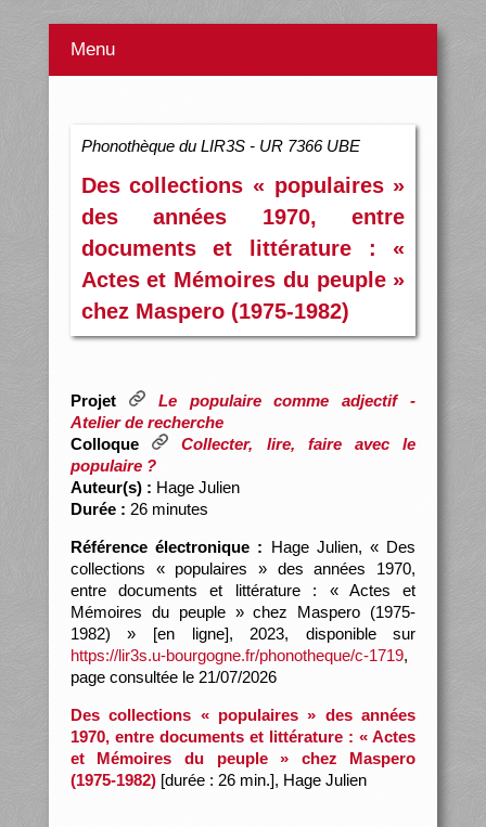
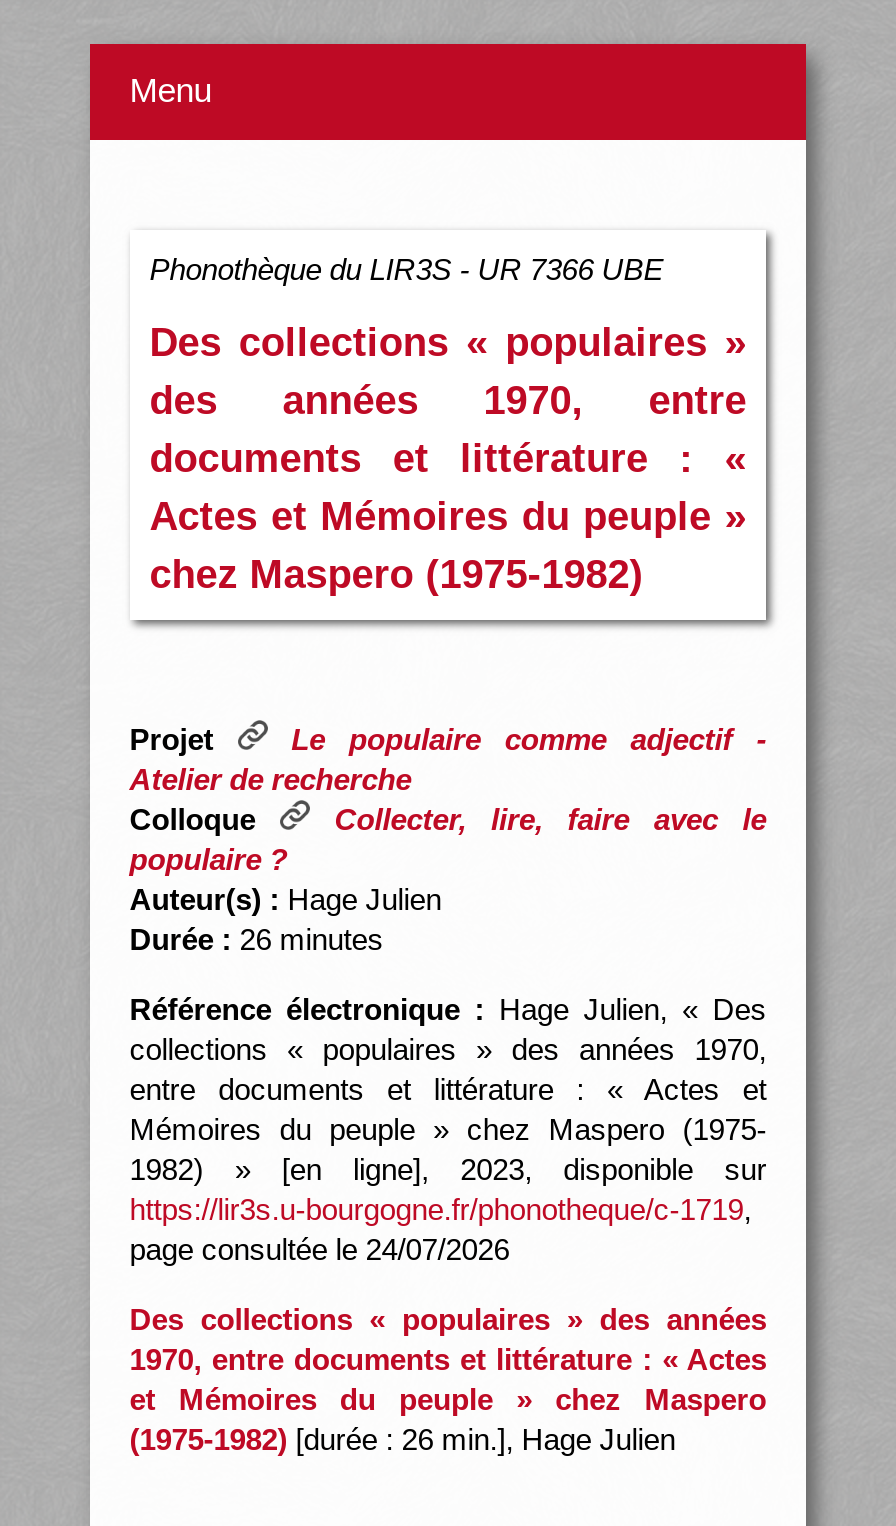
[70,668,276,687] page consultée le 21/07/2026 -> [130,1233,510,1267] page consultée le 24/07/2026

